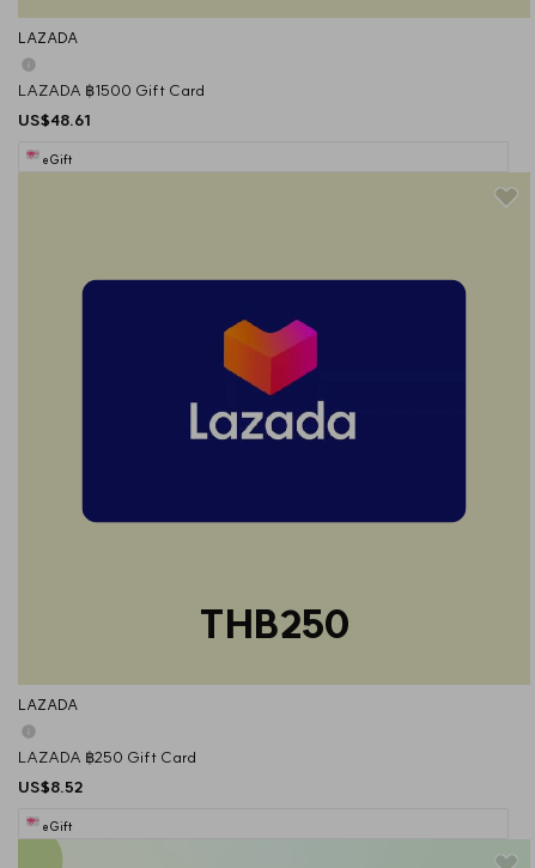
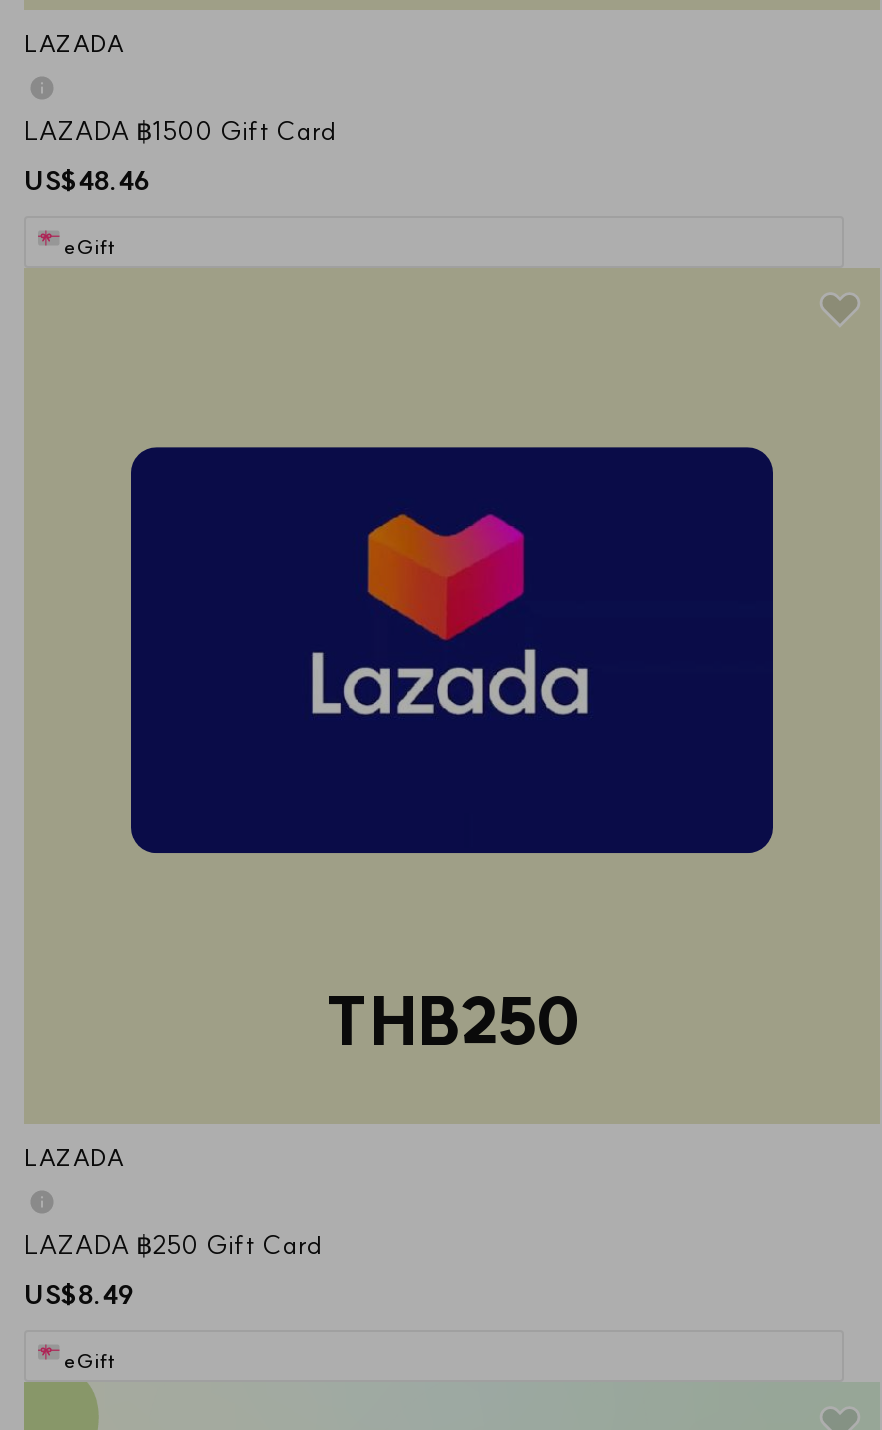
[18,110,91,129] US$48.61 -> [24,164,150,196] US$48.46
[18,777,83,796] US$8.52 -> [24,1278,134,1310] US$8.49

